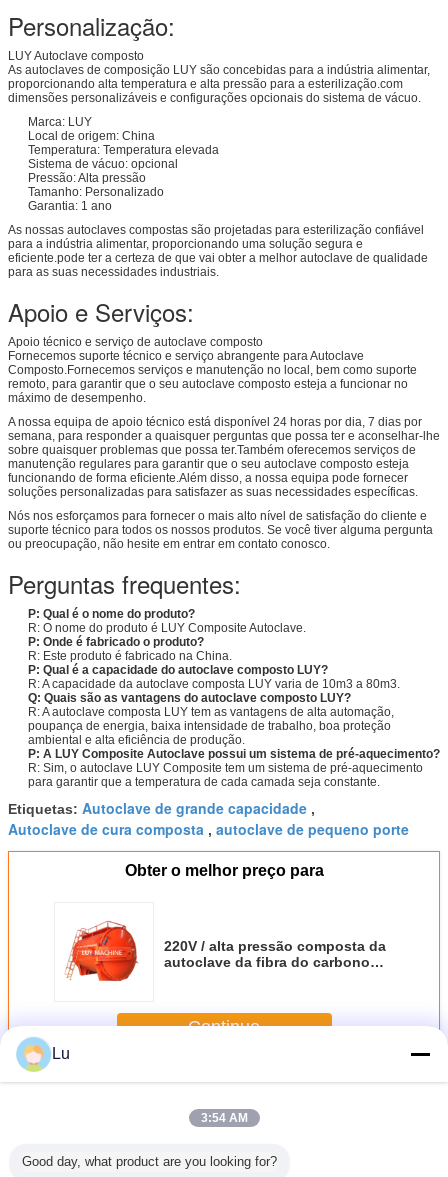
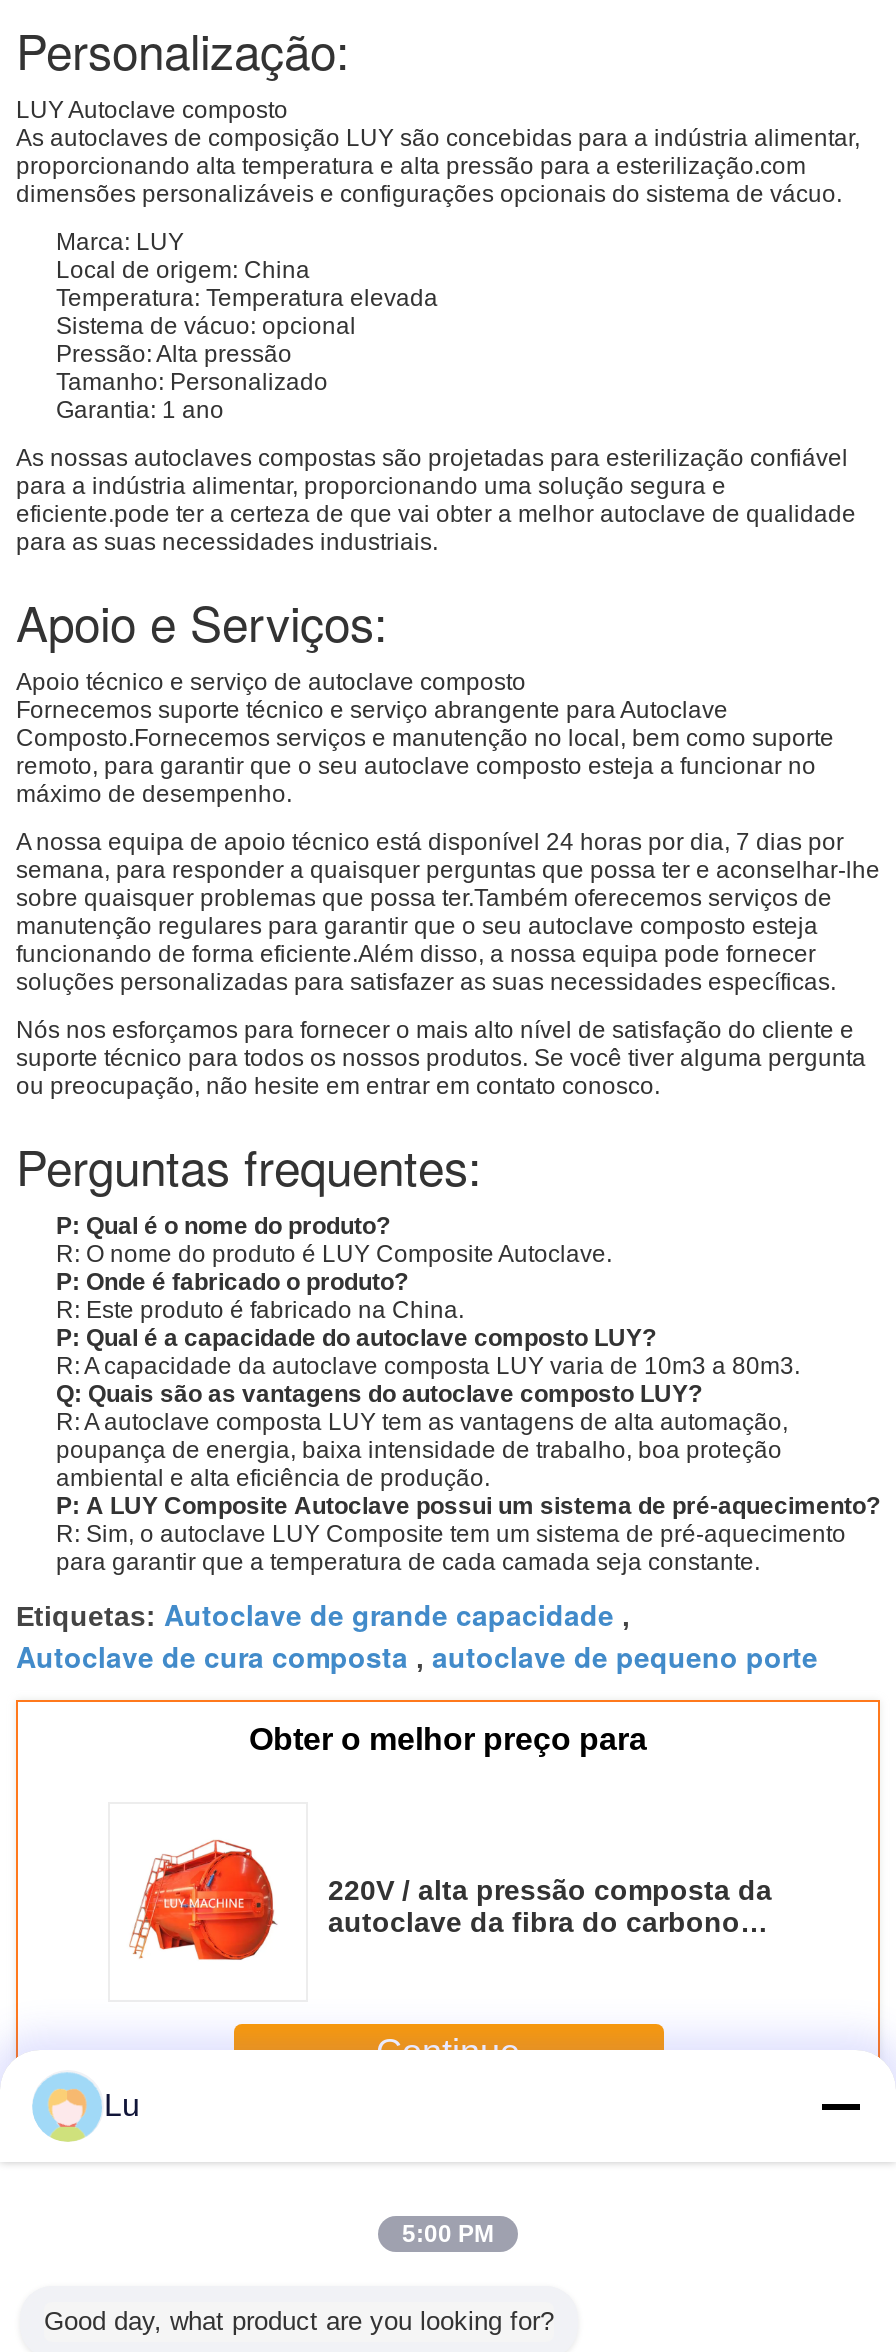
[200,1111,247,1125] 3:54 AM -> [402,2220,494,2248] 5:00 PM

